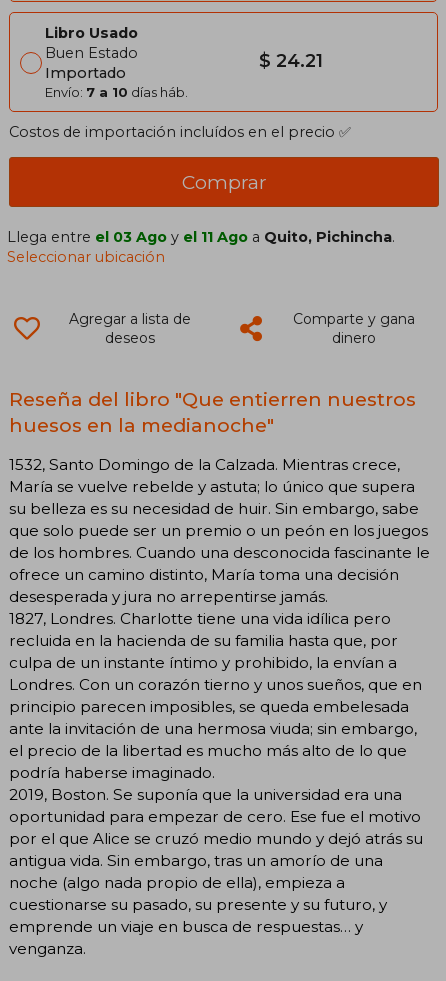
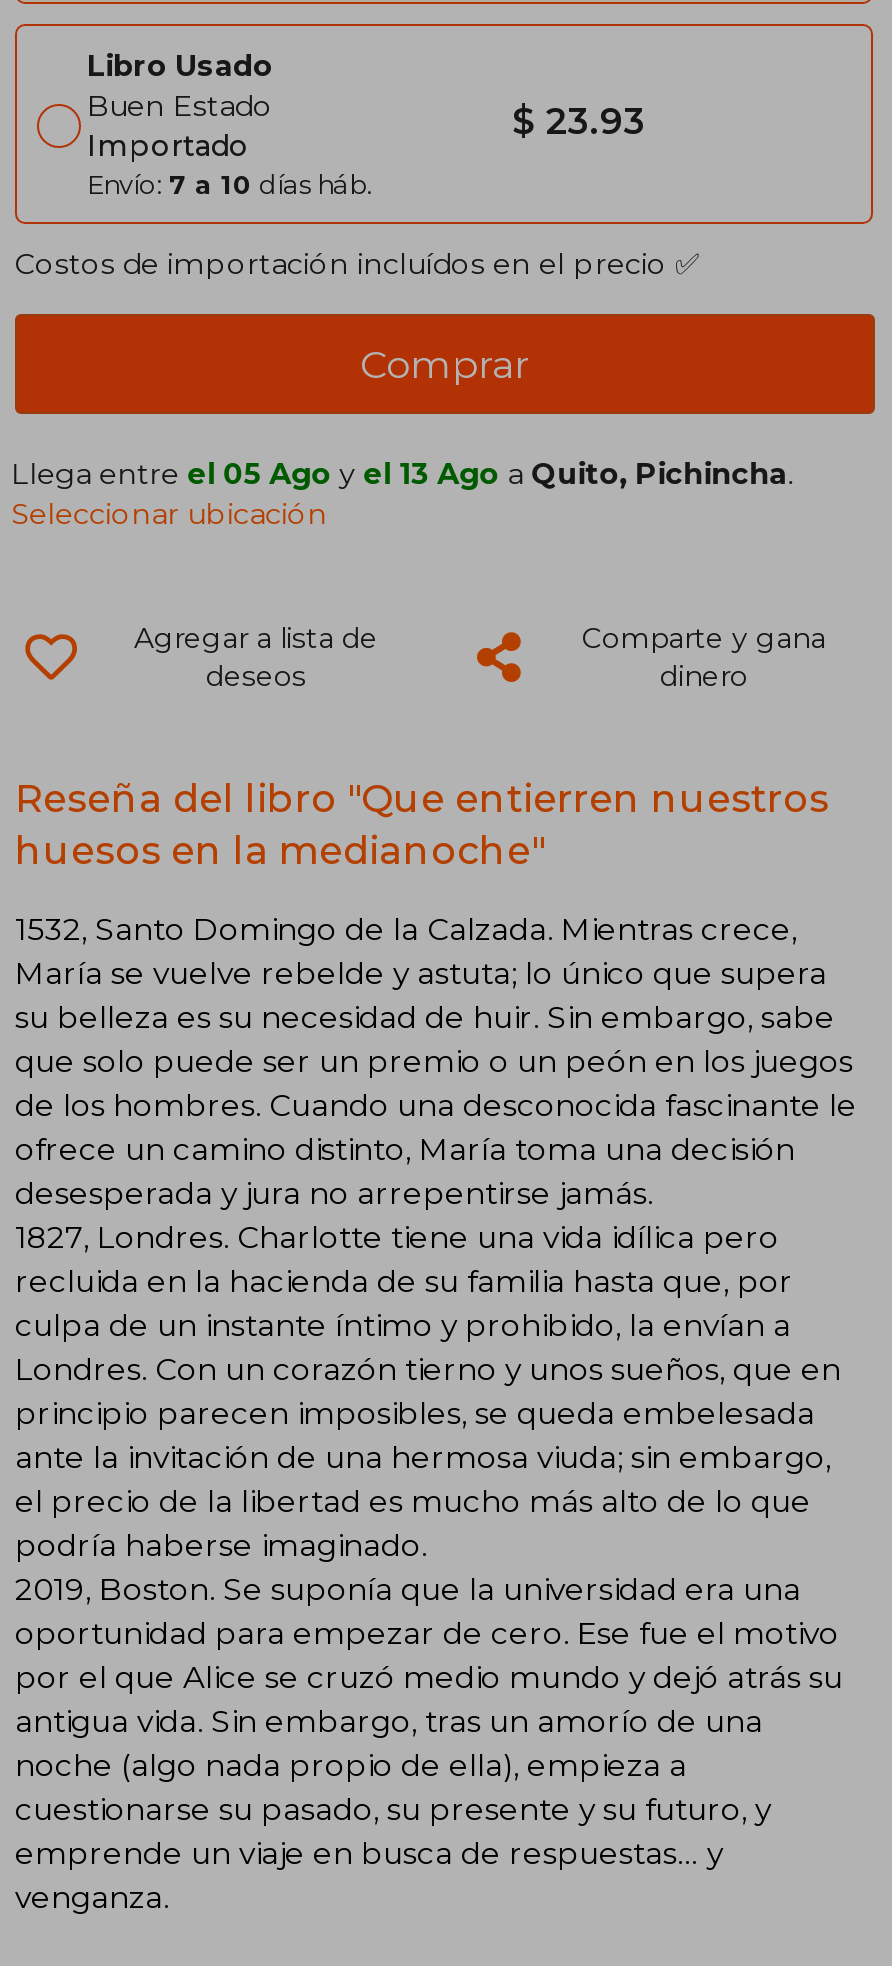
[259,50,323,72] $ 24.21 -> [512,101,646,145] $ 23.93
[7,228,395,246] Llega entre el 03 Ago y el 11 Ago a Quito, Pichincha. -> [11,456,793,492] Llega entre el 05 Ago y el 13 Ago a Quito, Pichincha.

